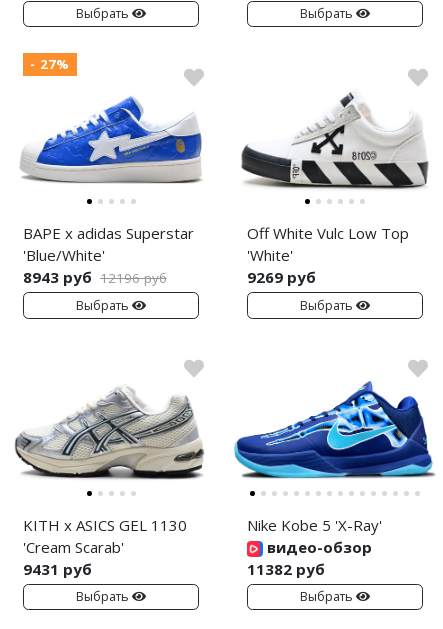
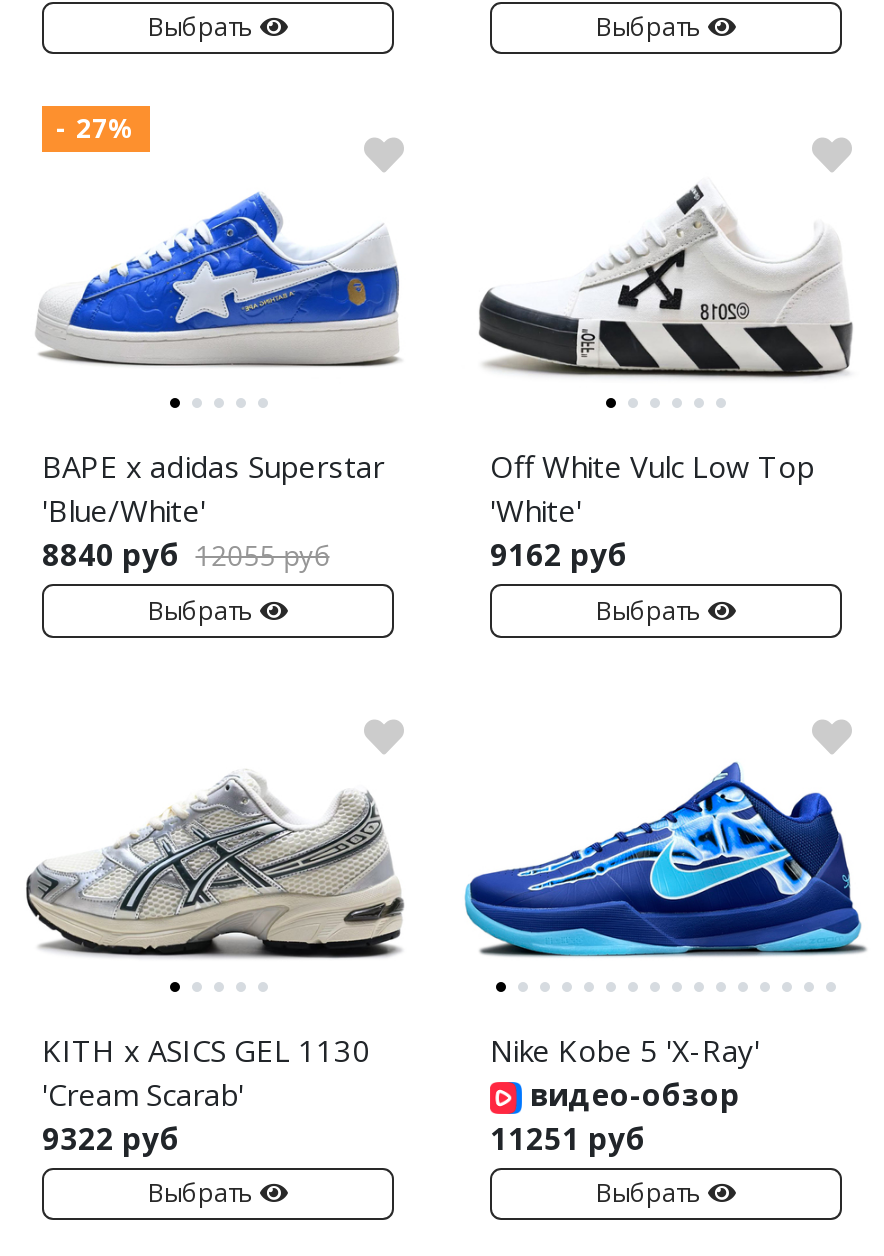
[23,267,167,287] 8943 руб 12196 руб -> [42,535,330,575] 8840 руб 12055 руб
[247,267,316,287] 9269 руб -> [490,535,628,575] 9162 руб
[23,559,92,579] 9431 руб -> [42,1118,180,1158] 9322 руб
[247,559,325,579] 11382 руб -> [490,1118,646,1158] 11251 руб

